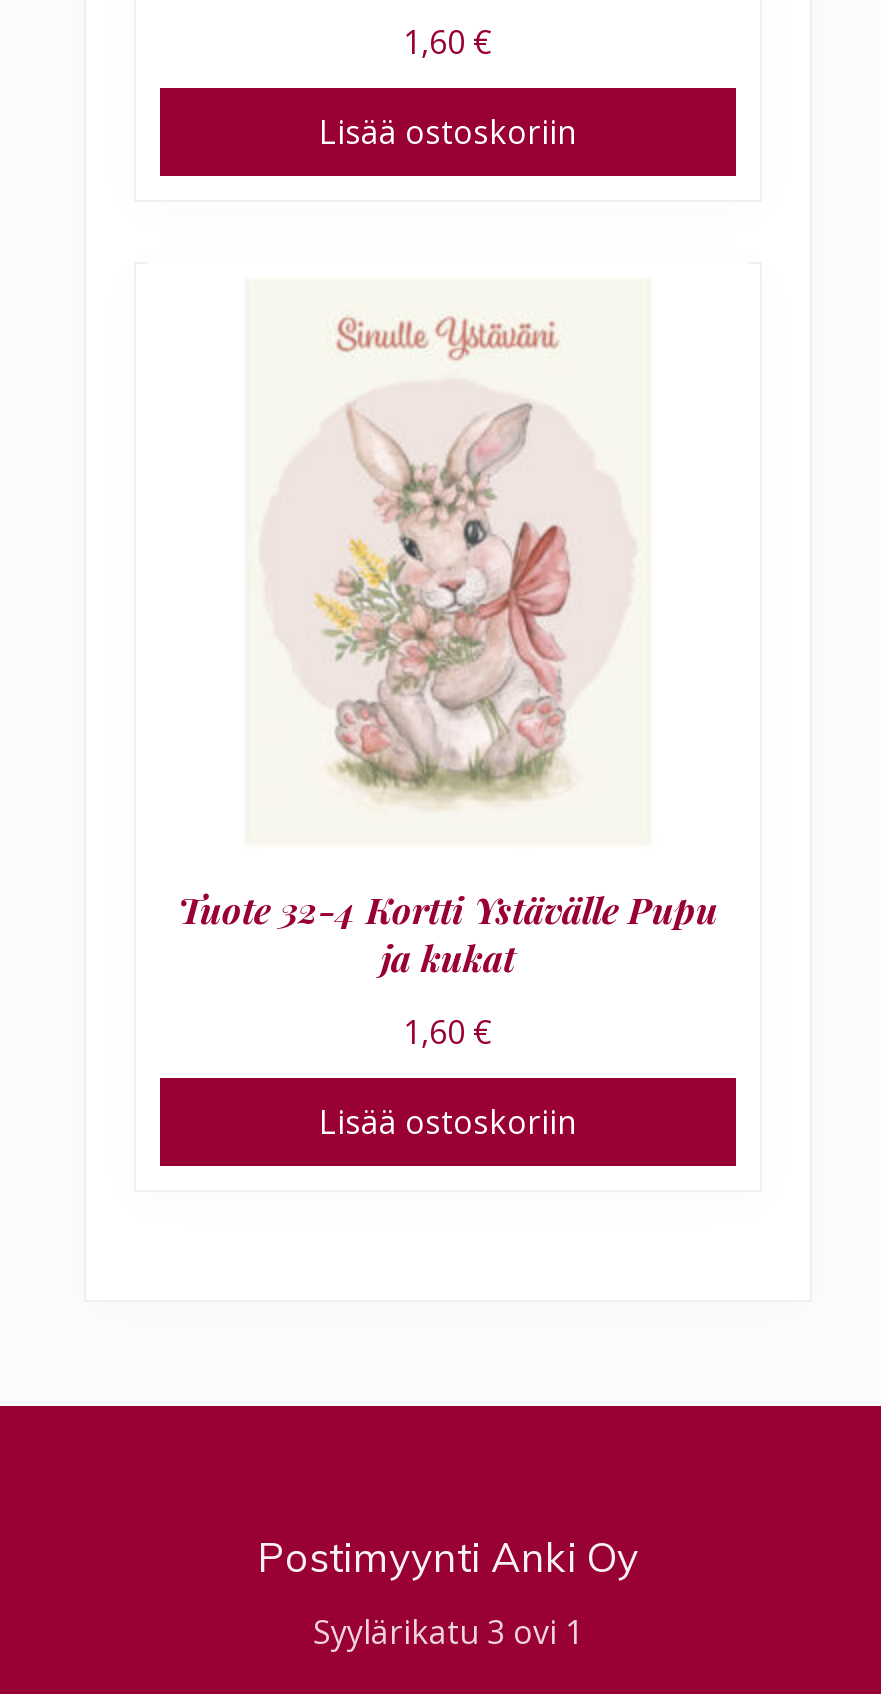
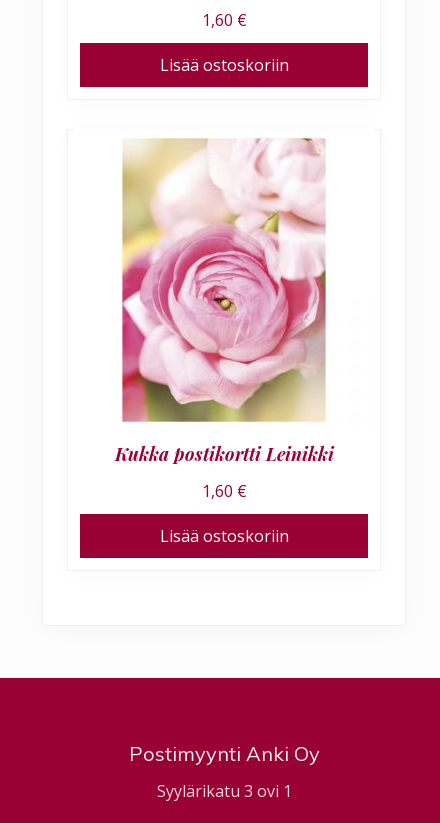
[178,316,718,983] [image] | Tuote 32-4 Kortti Ystävälle Pupu | ja kukat -> [114,138,333,466] [image] | Kukka postikortti Leinikki

